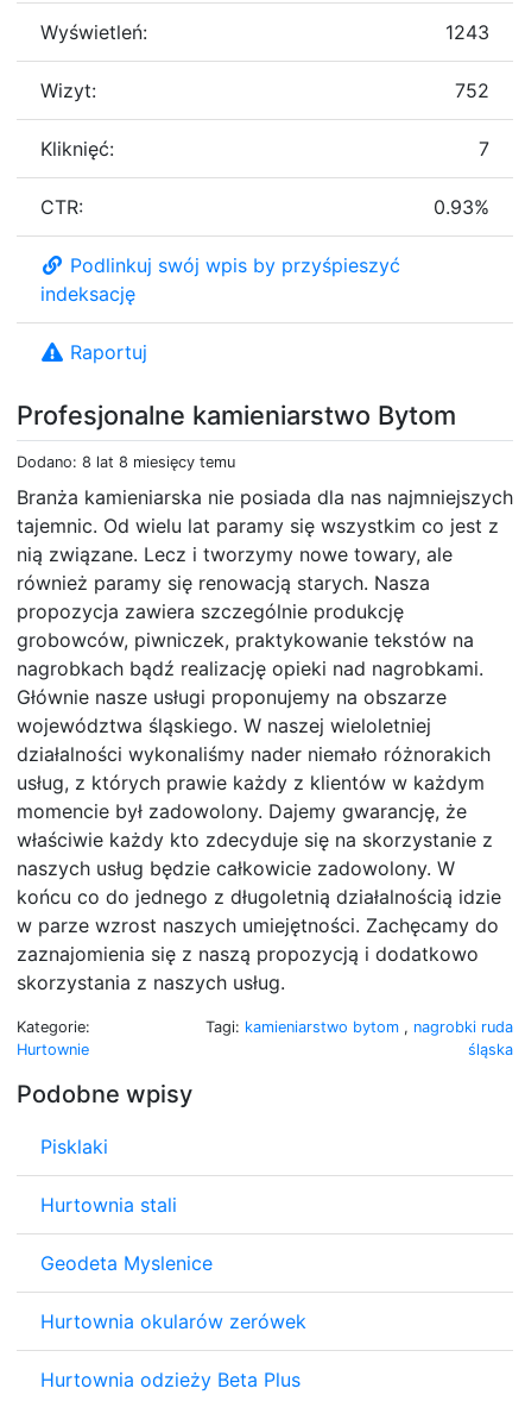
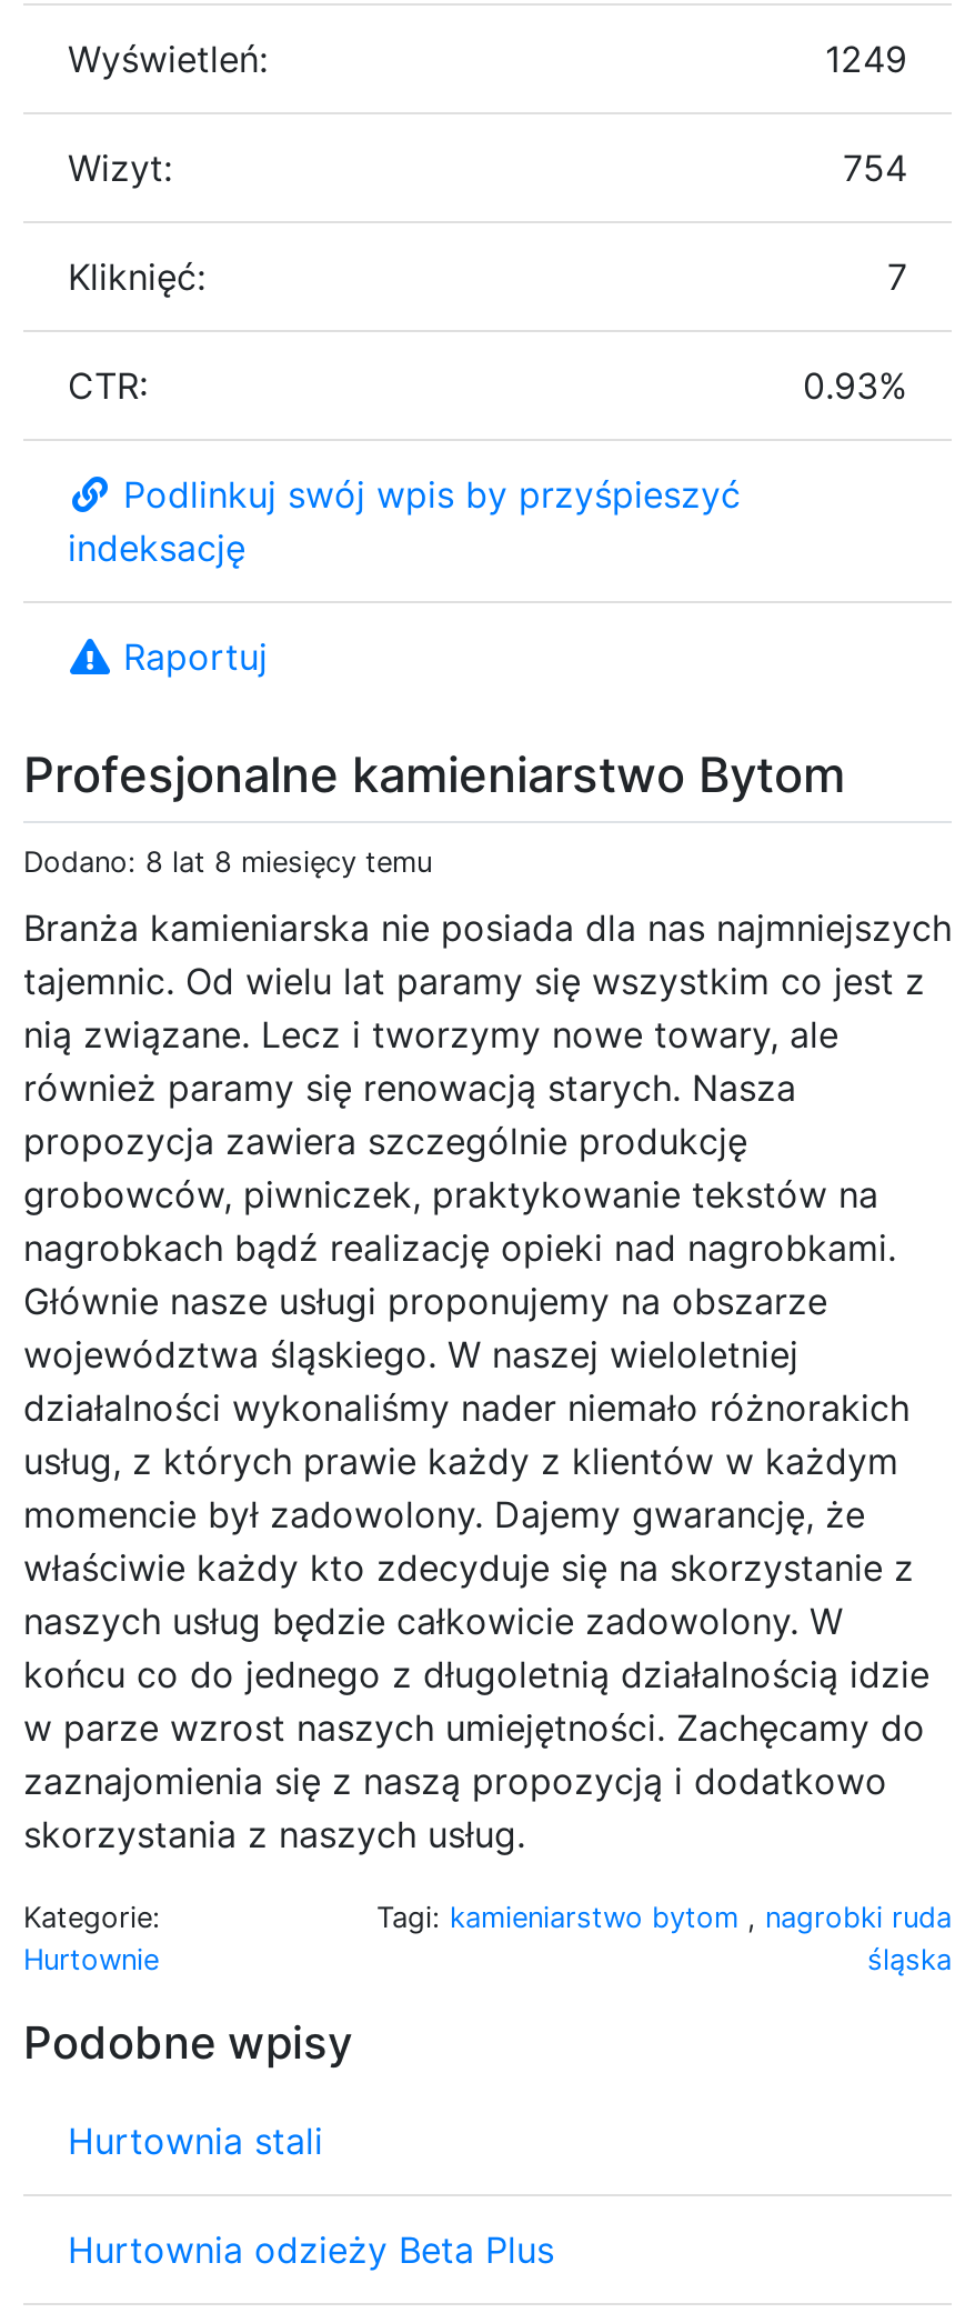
[445,20,489,44] 1243 -> [825,36,907,80] 1249
[455,78,489,102] 752 -> [843,145,907,189] 754
[40,1134,108,1158] Pisklaki -> none
[40,1251,306,1333] Geodeta Myslenice | Hurtownia okularów zerówek -> none

